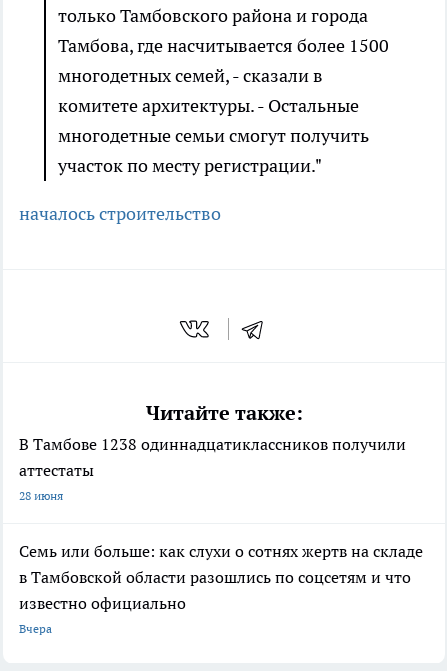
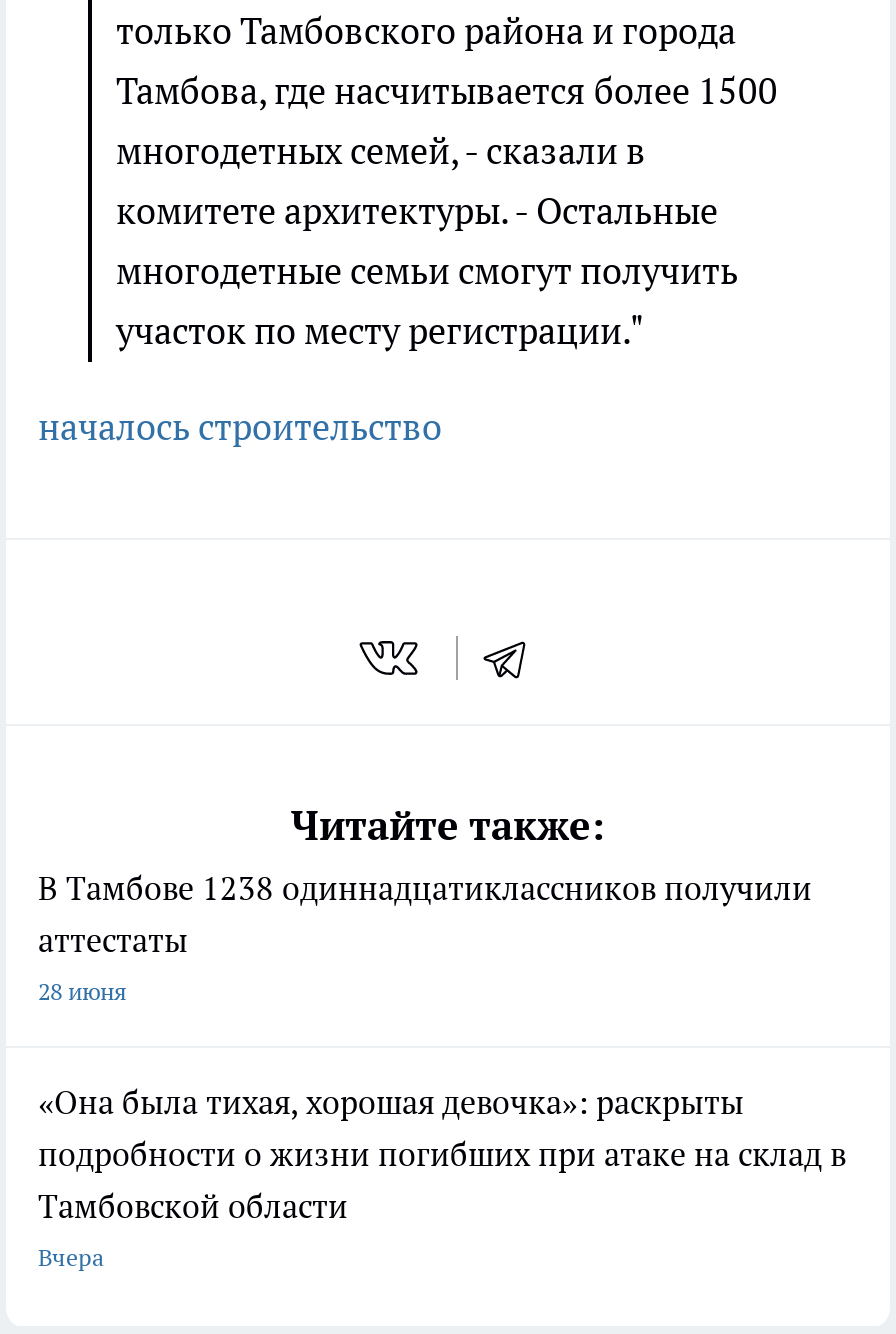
[19,541,423,613] Семь или больше: как слухи о сотнях жертв на складе | в Тамбовской области разошлись по соцсетям и что | известно официально -> [38,1081,846,1225] «Она была тихая, хорошая девочка»: раскрыты | подробности о жизни погибших при атаке на склад в | Тамбовской области

